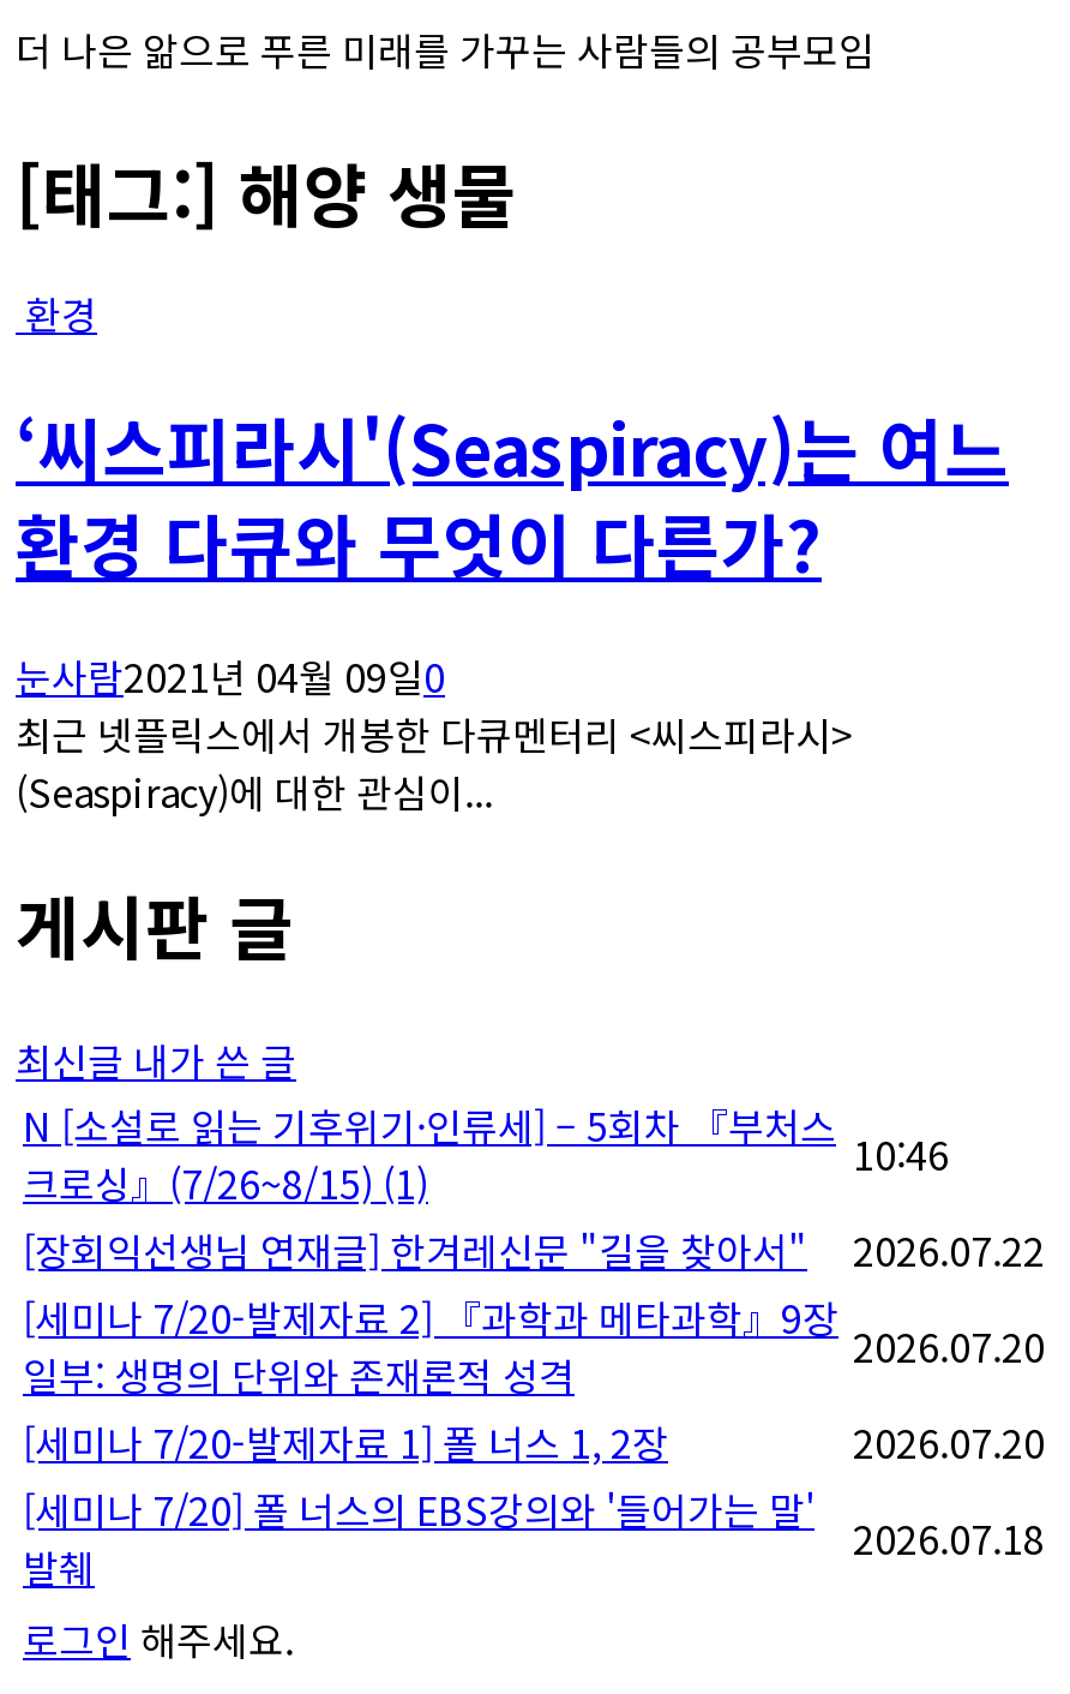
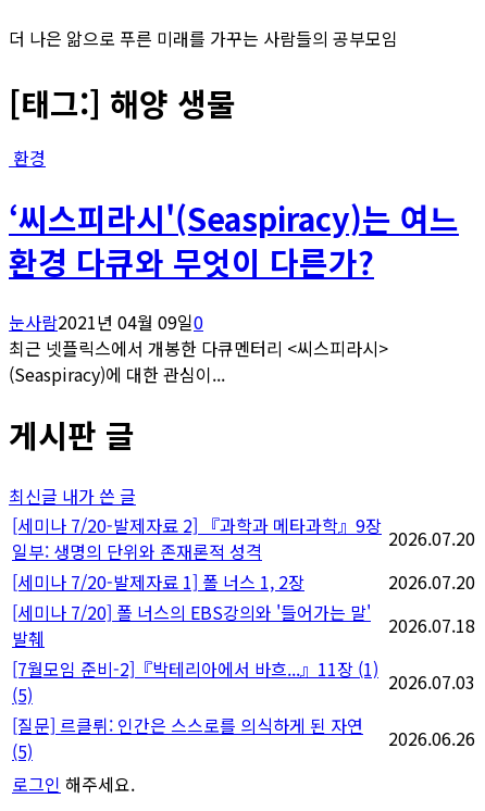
[23,1097,1045,1279] N [소설로 읽는 기후위기·인류세] – 5회차 『부처스 | 크로싱』(7/26~8/15) (1) | 10:46 | [장회익선생님 연재글] 한겨레신문 "길을 찾아서" | 2026.07.22 -> none
moved [23,1289,1045,1567] -> [12,512,475,638]: [세미나 7/20-발제자료 2] 『과학과 메타과학』9장 | 일부: 생명의 단위와 존재론적 성격 | 2026.07.20 | [세미나 7/20-발제자료 1] 폴 너스 1, 2장 | 2026.07.20 | 2026.07.18
none -> [12,656,475,765] [7월모임 준비-2]『박테리아에서 바흐...』11장 (1) | (5) | 2026.07.03 | [질문] 르클뤼: 인간은 스스로를 의식하게 된 자연 | (5) | 2026.06.26

